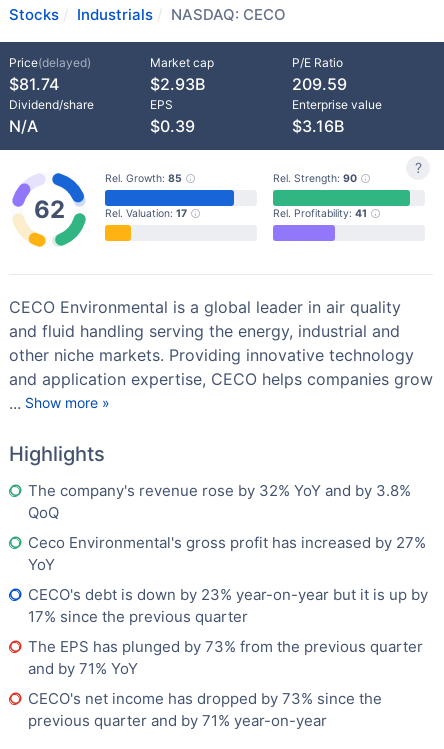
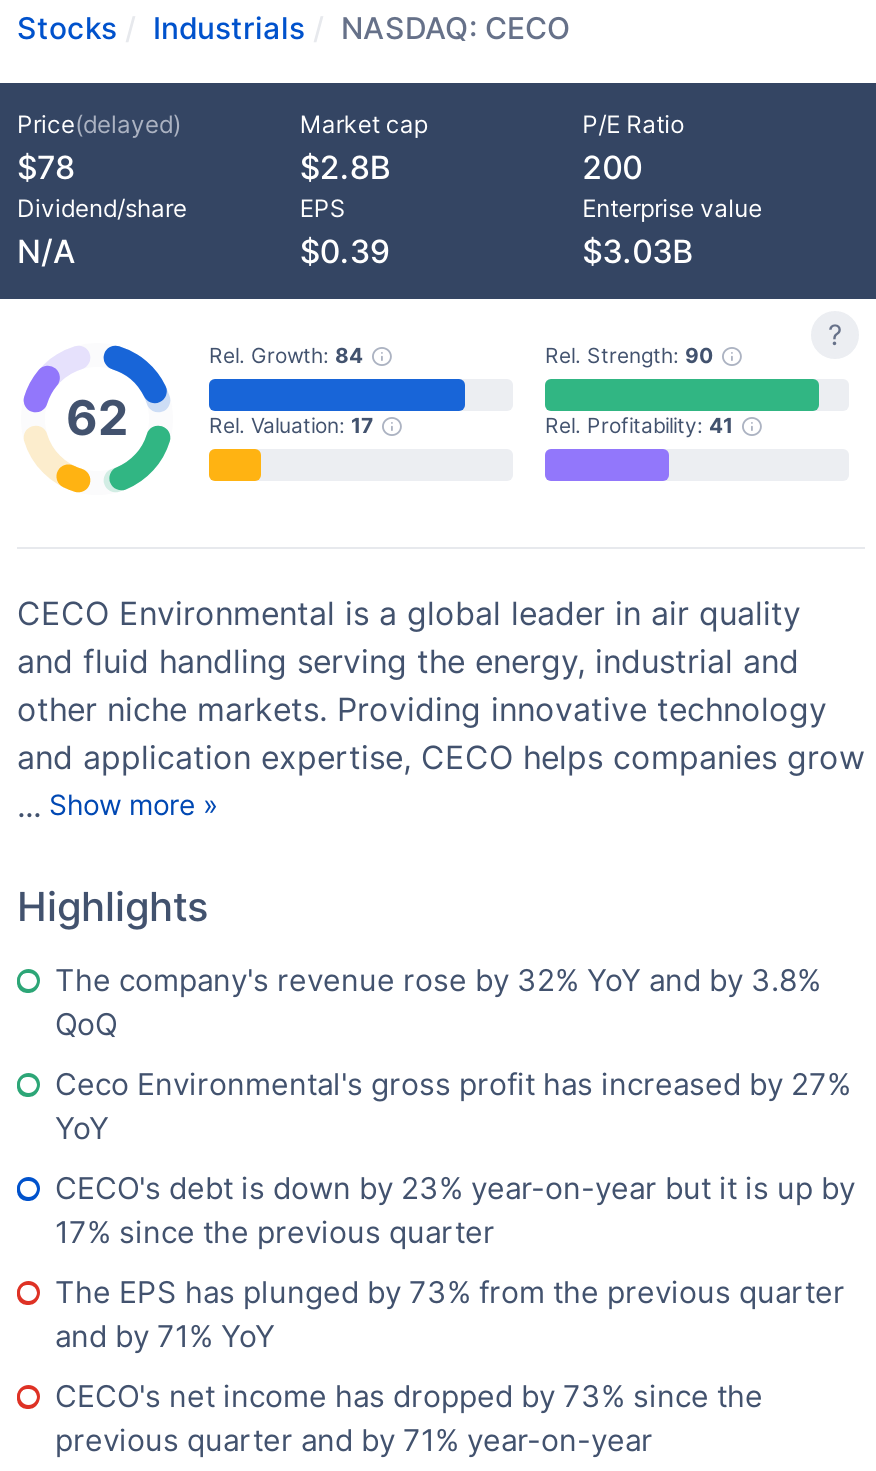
[9,74,59,94] $81.74 -> [17,148,75,188] $78
[150,74,205,94] $2.93B -> [300,148,390,188] $2.8B
[292,74,347,94] 209.59 -> [582,148,642,188] 200
[292,116,344,136] $3.16B -> [582,232,692,272] $3.03B
[105,172,182,185] Rel. Growth: 85 -> [209,344,363,370] Rel. Growth: 84

